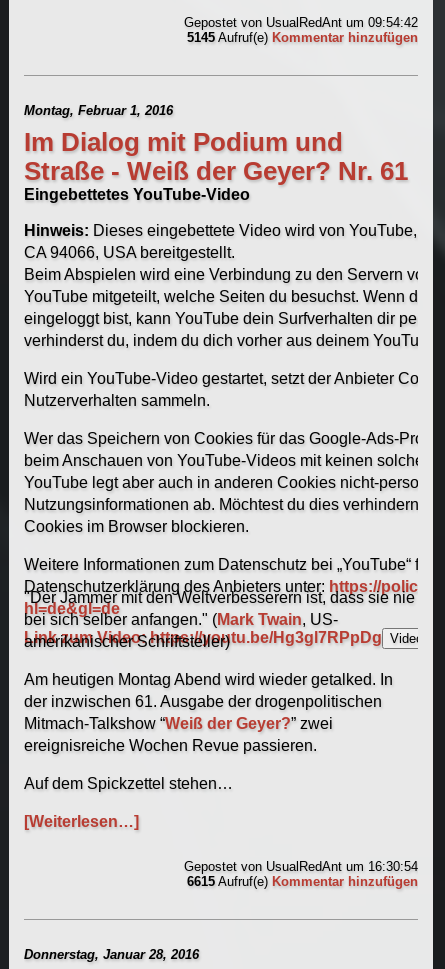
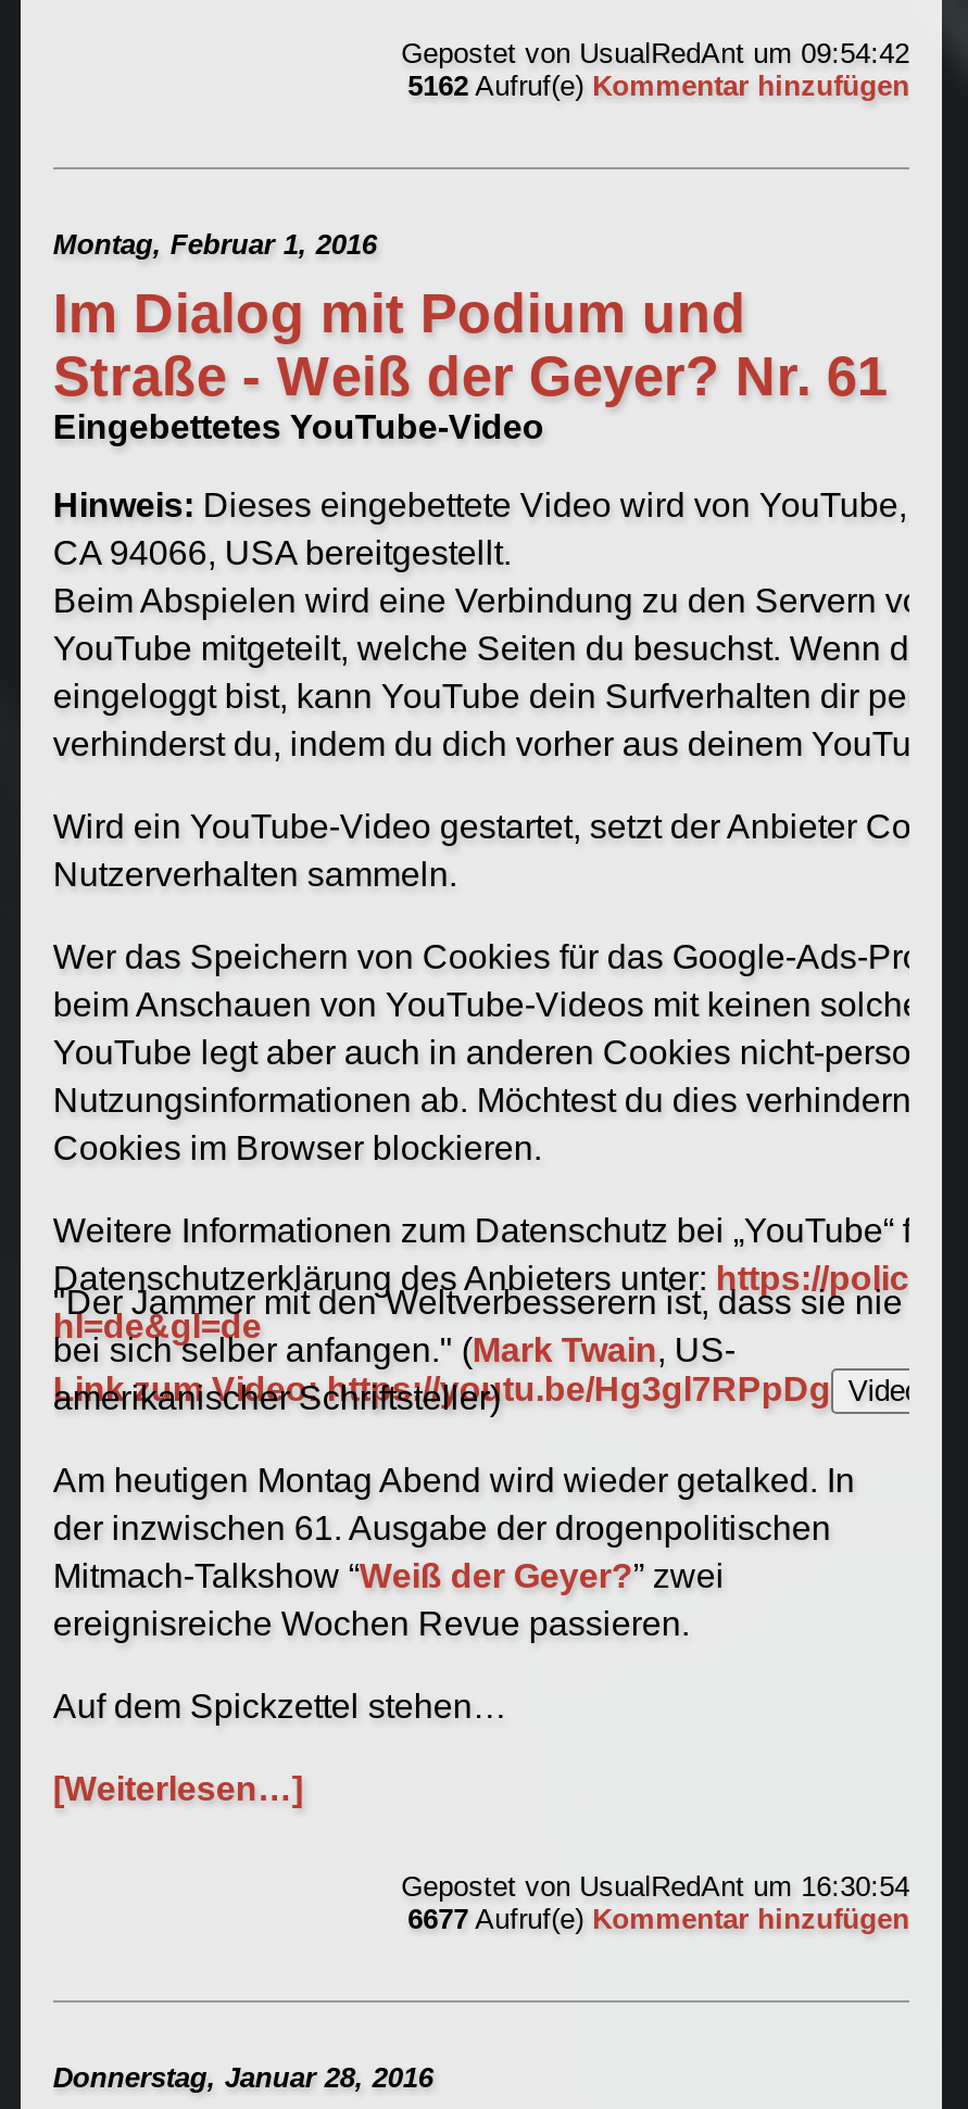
[187,30,418,45] 5145 Aufruf(e) Kommentar hinzufügen -> [408,70,910,102] 5162 Aufruf(e) Kommentar hinzufügen
[187,874,418,889] 6615 Aufruf(e) Kommentar hinzufügen -> [408,1902,910,1935] 6677 Aufruf(e) Kommentar hinzufügen

